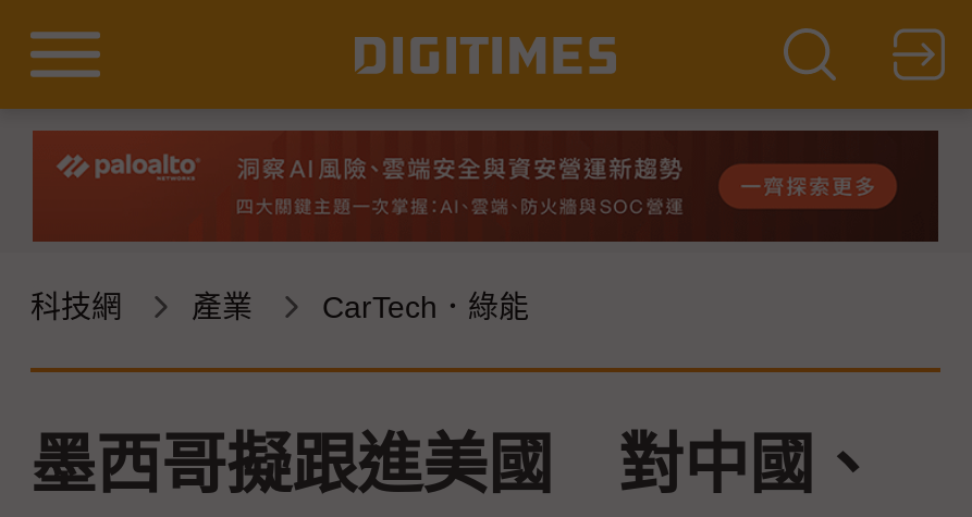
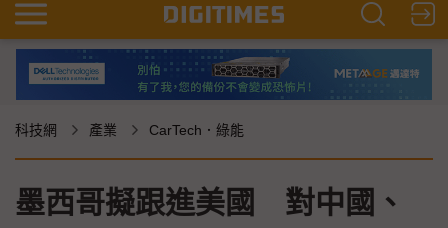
[30,128,940,244] [image] -> [15,48,433,101] [image]

